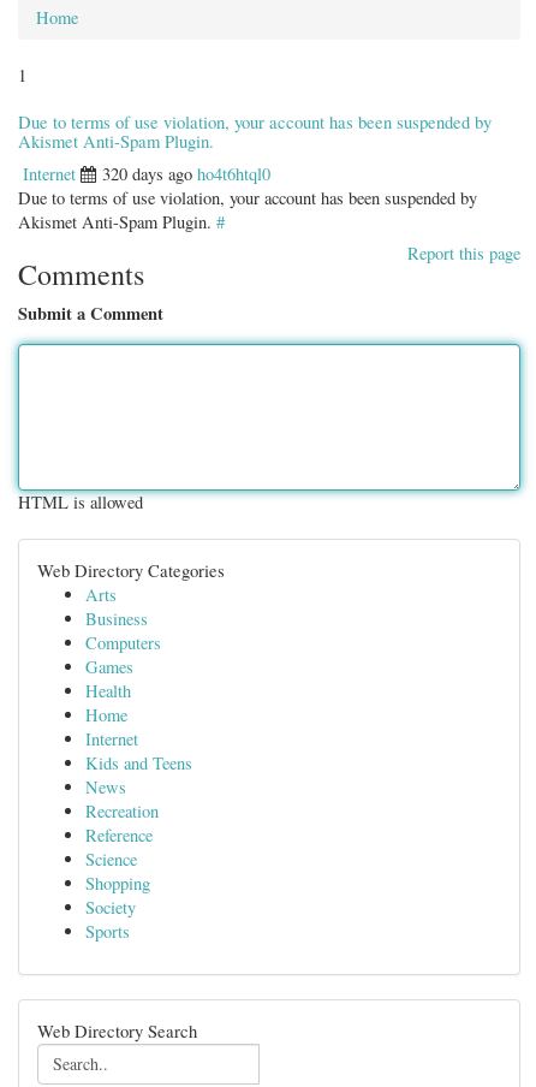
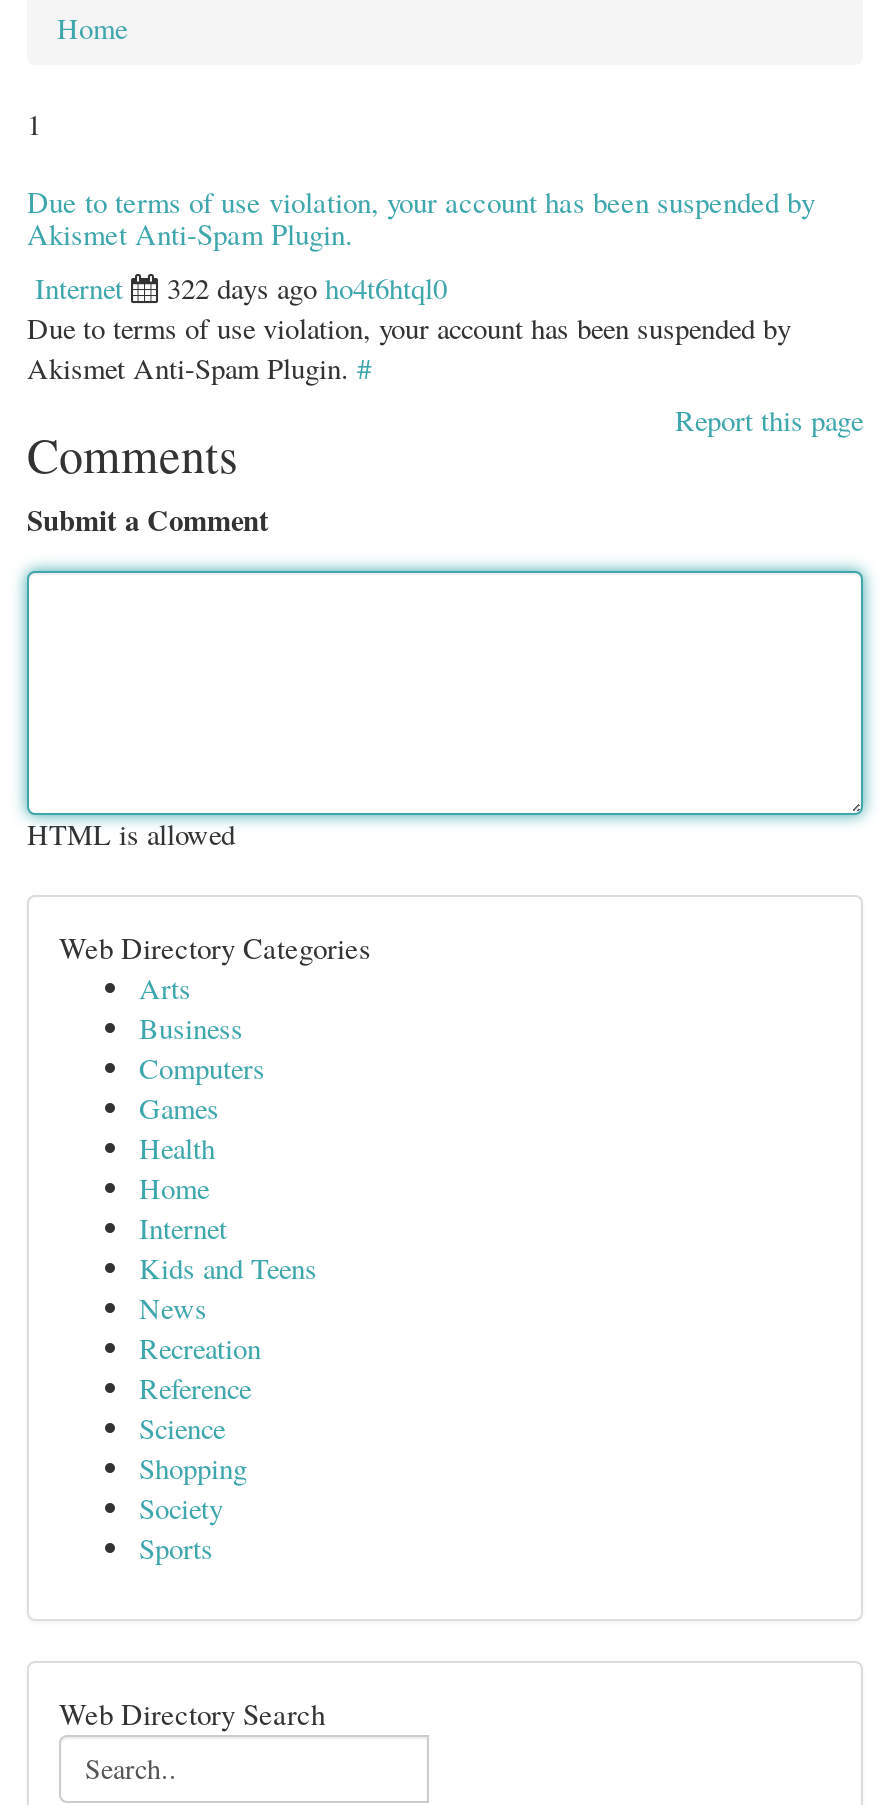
[102,162,270,185] 320 days ago ho4t6htql0 -> [167,269,447,307] 322 days ago ho4t6htql0

